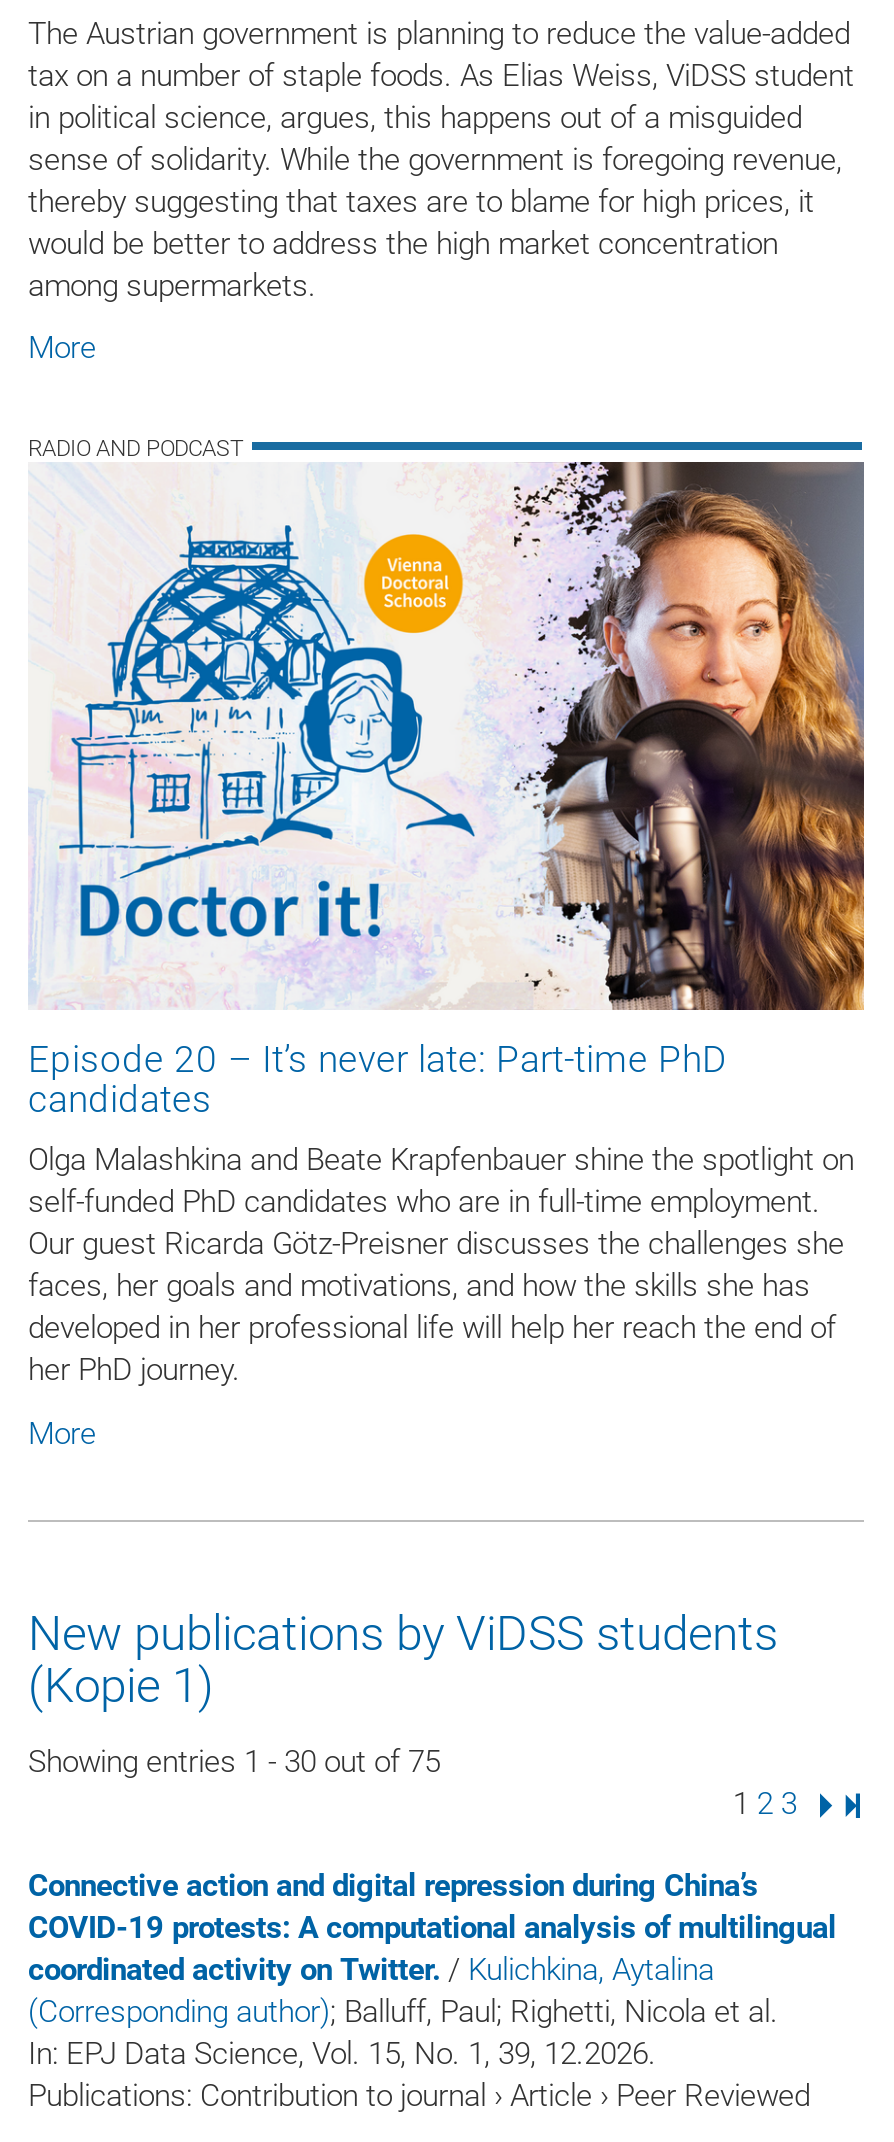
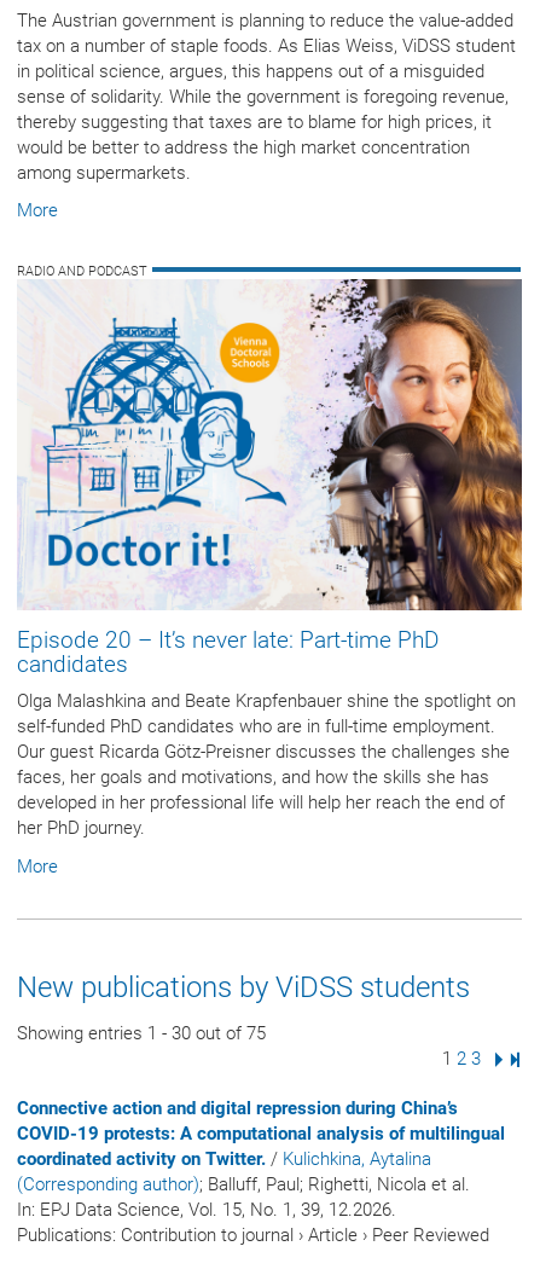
[28,1658,214,1714] (Kopie 1) -> none

